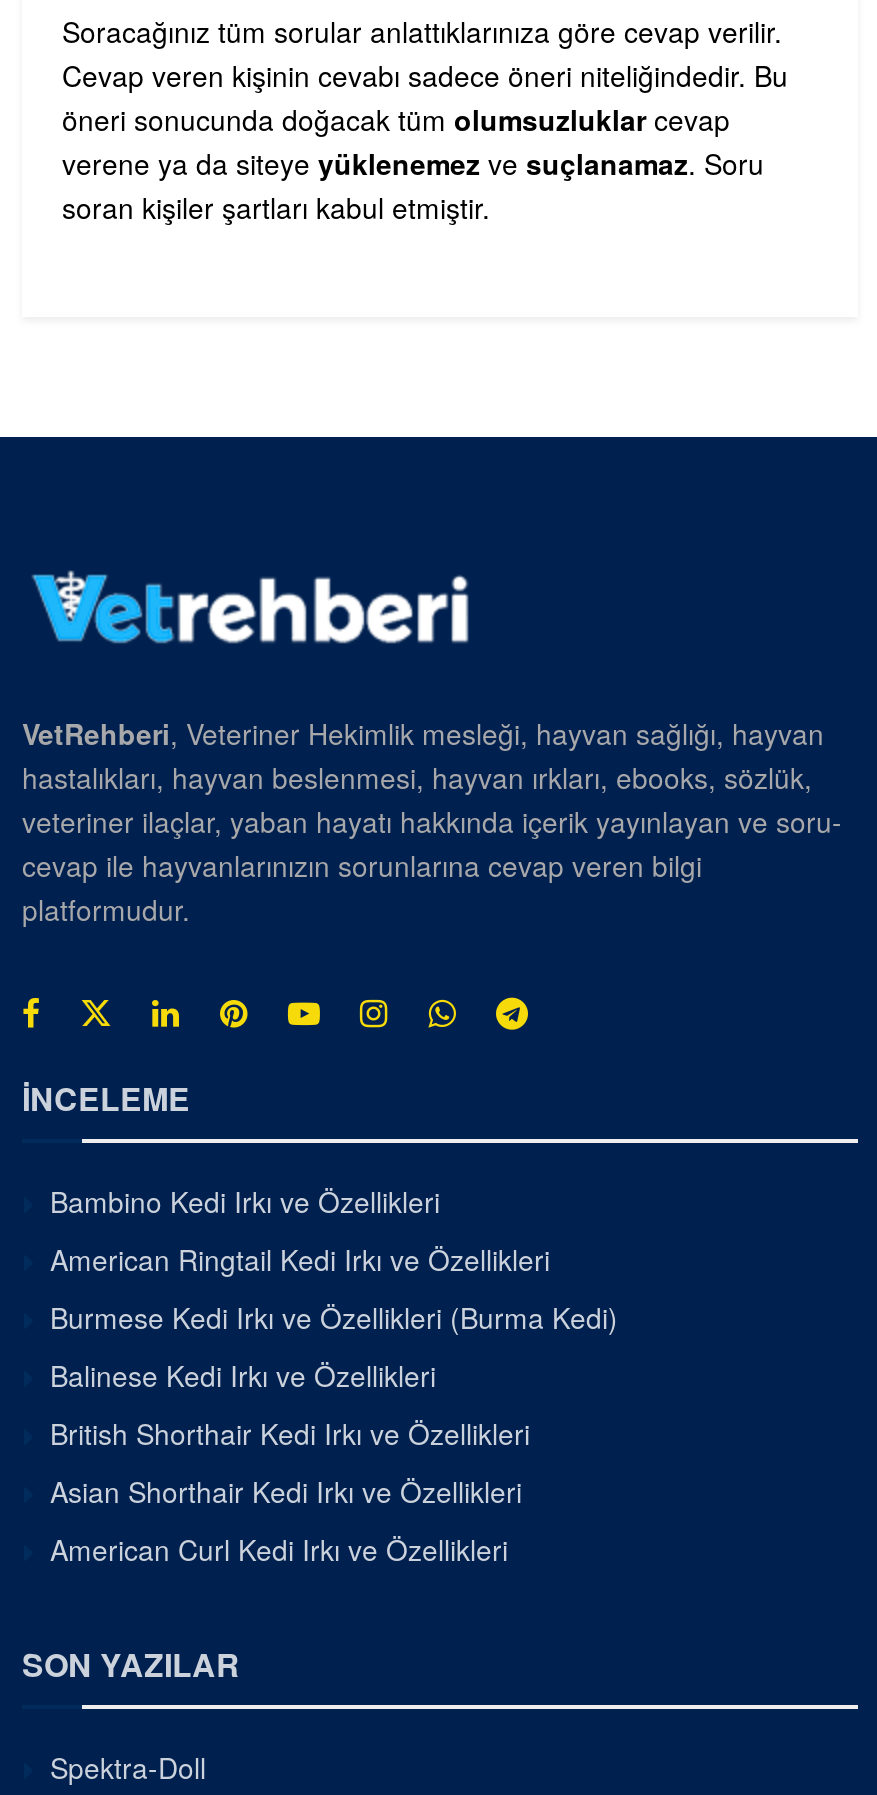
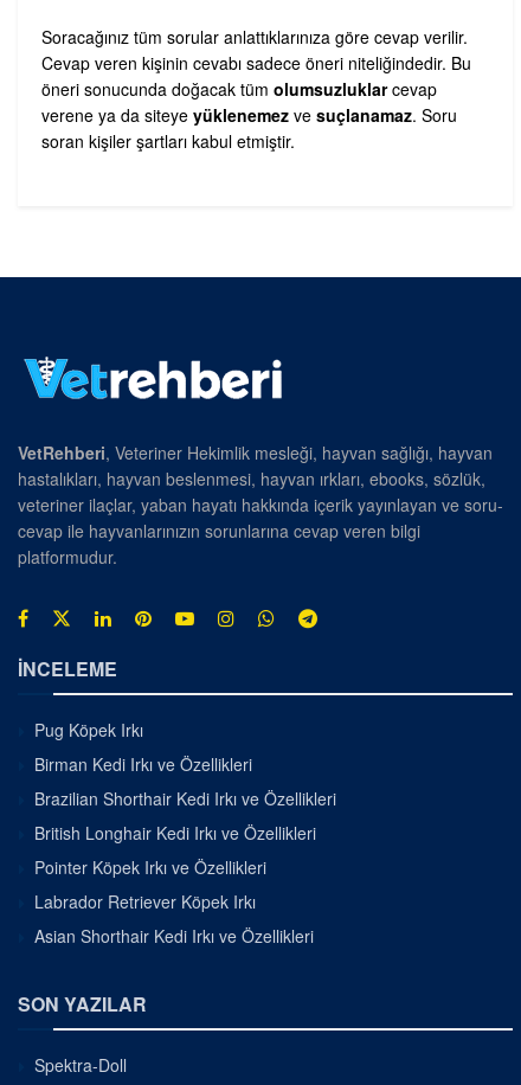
[50,1180,618,1452] Bambino Kedi Irkı ve Özellikleri | American Ringtail Kedi Irkı ve Özellikleri | Burmese Kedi Irkı ve Özellikleri (Burma Kedi) | Balinese Kedi Irkı ve Özellikleri | British Shorthair Kedi Irkı ve Özellikleri -> [34,717,336,913] Pug Köpek Irkı | Birman Kedi Irkı ve Özellikleri | Brazilian Shorthair Kedi Irkı ve Özellikleri | British Longhair Kedi Irkı ve Özellikleri | Pointer Köpek Irkı ve Özellikleri | Labrador Retriever Köpek Irkı
moved [50,1470,522,1510] -> [34,923,314,947]: Asian Shorthair Kedi Irkı ve Özellikleri
[50,1528,508,1568] American Curl Kedi Irkı ve Özellikleri -> none

